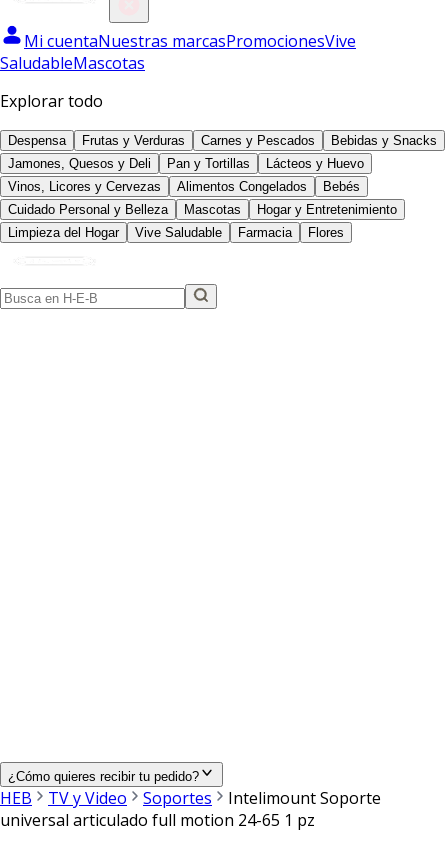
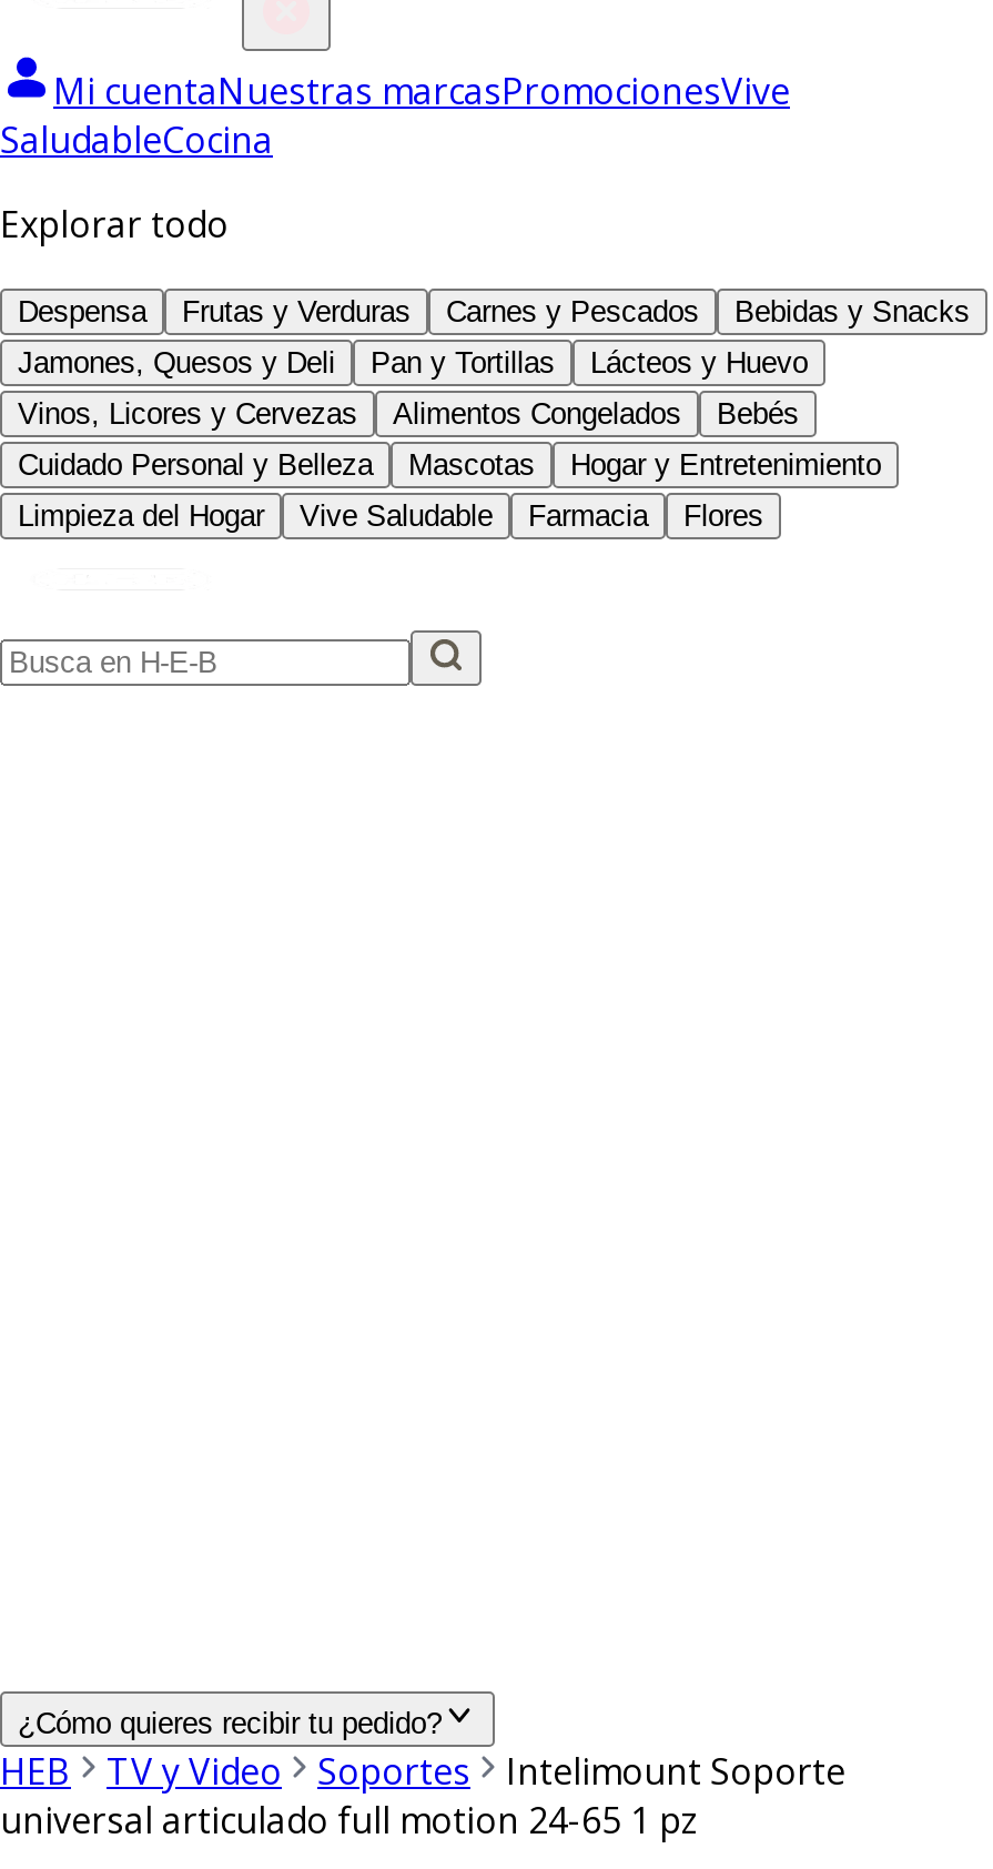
[0,52,145,74] SaludableMascotas -> [0,115,273,164] SaludableCocina

